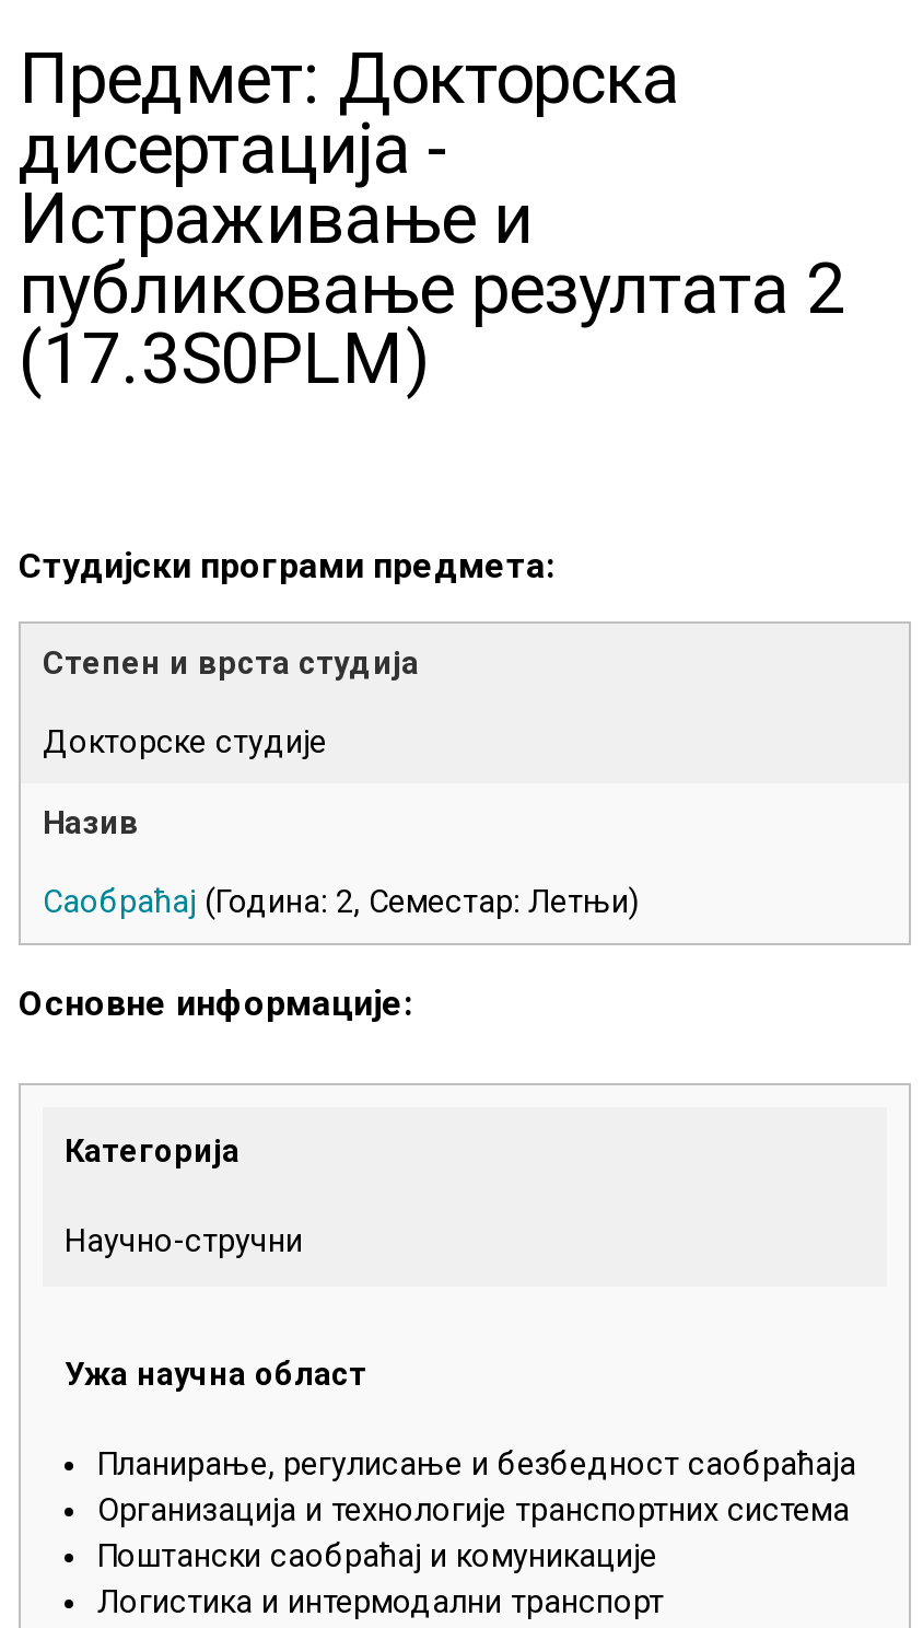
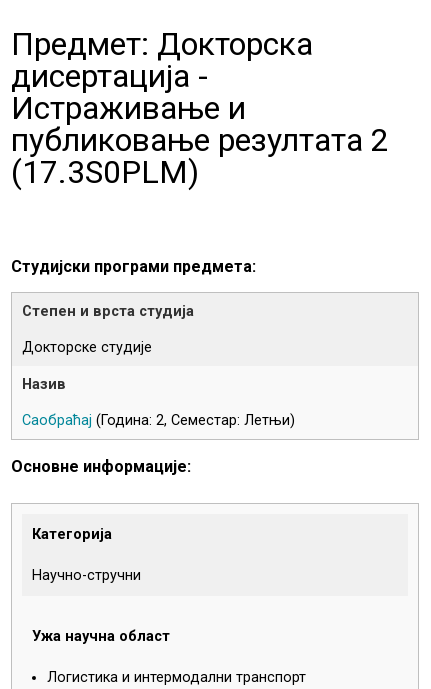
[97,1447,856,1576] Планирање, регулисање и безбедност саобраћаја | Организација и технологије транспортних система | Поштански саобраћај и комуникације -> none

